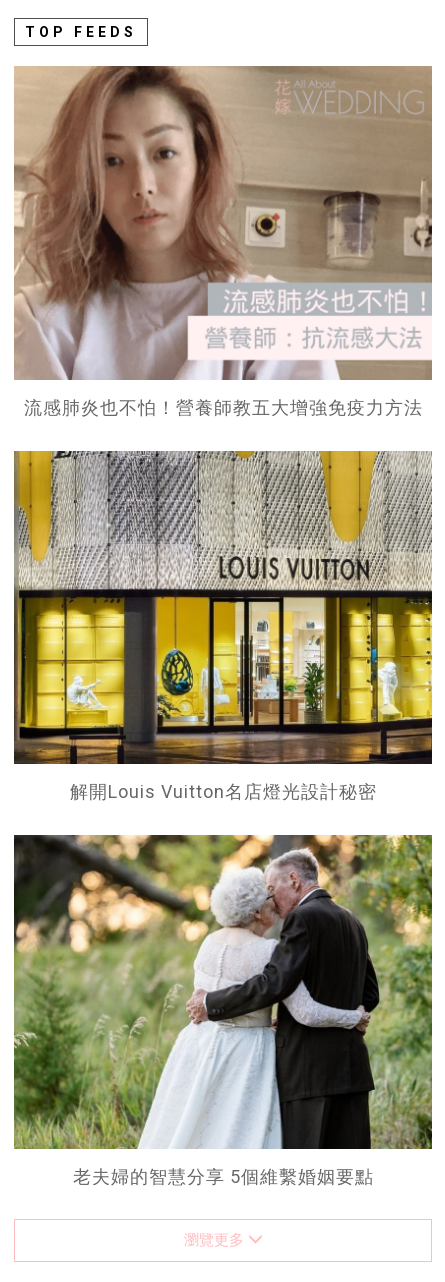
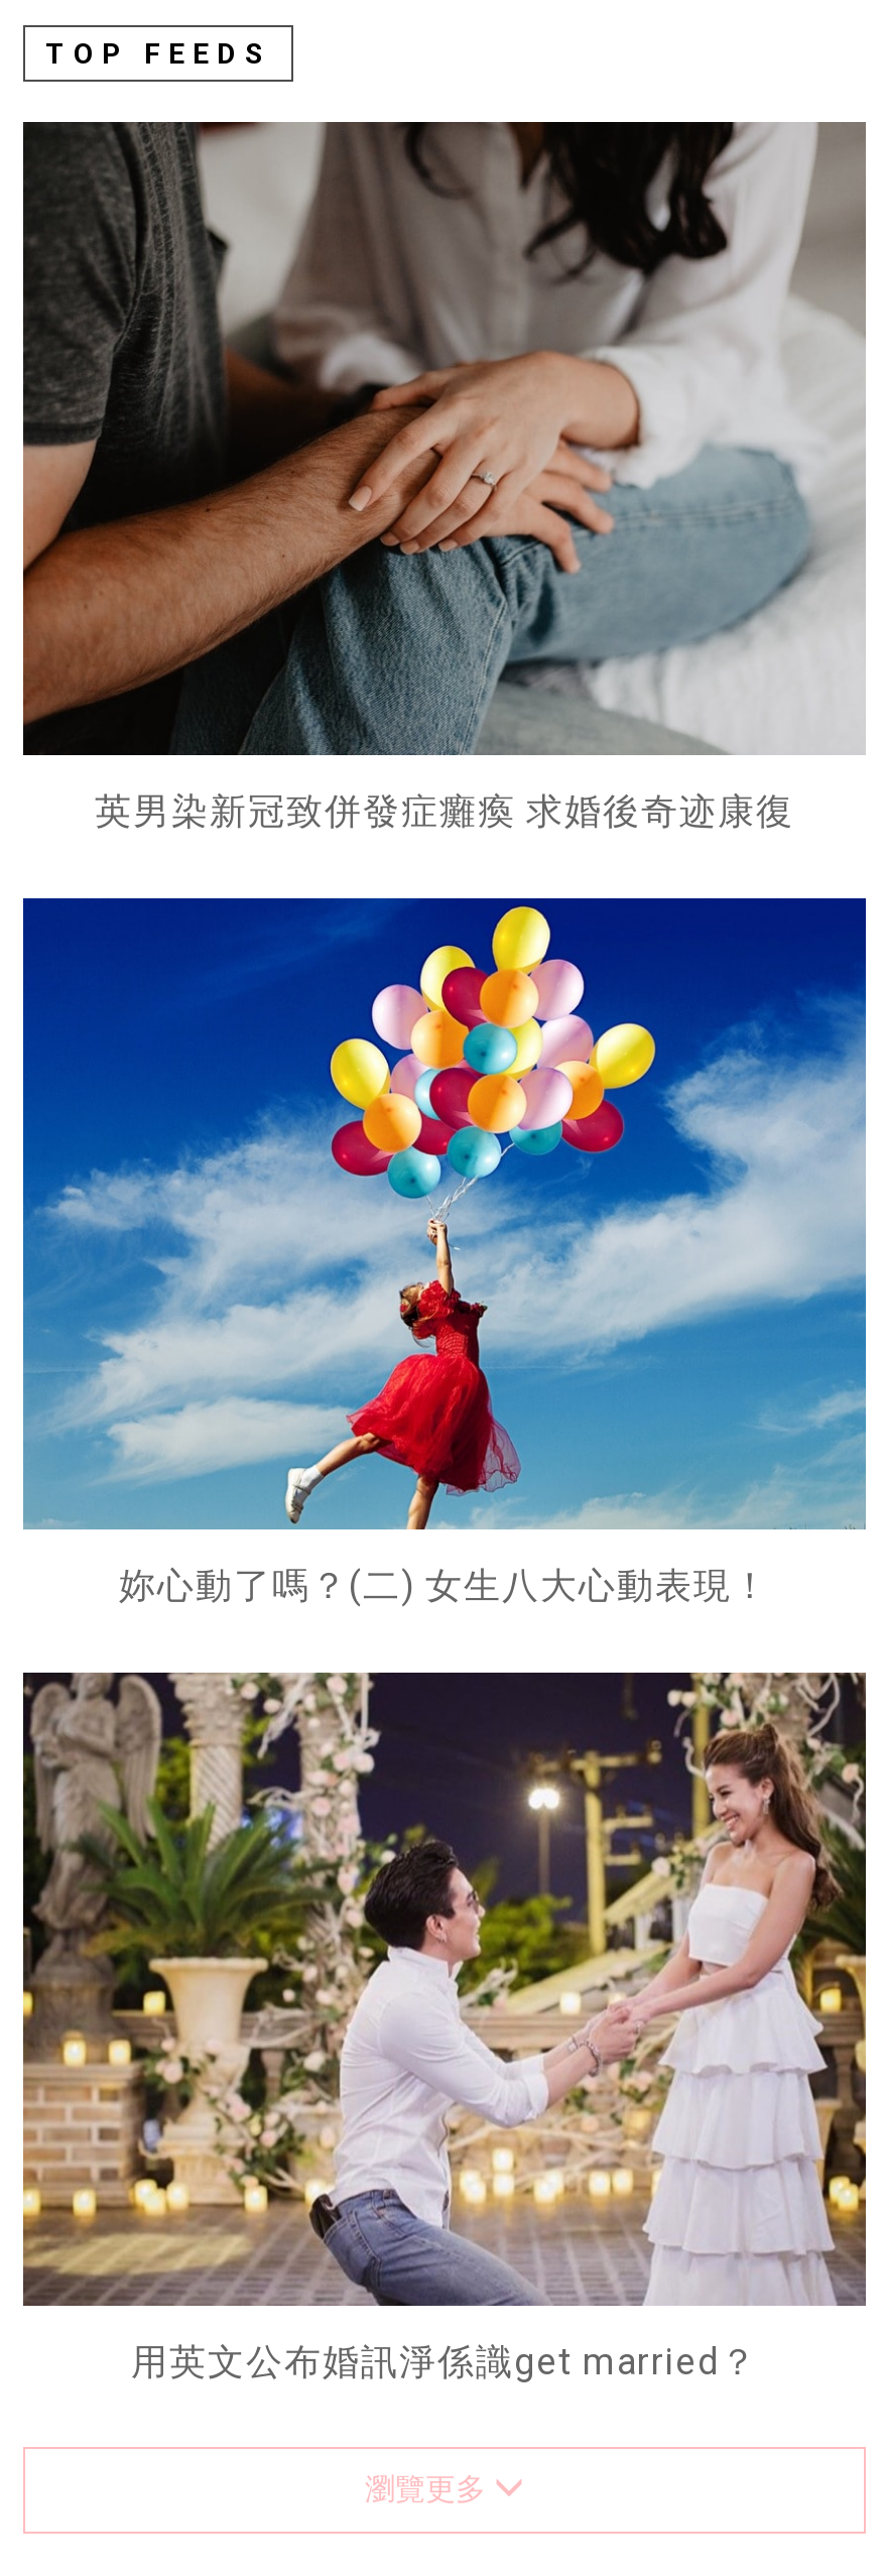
[13,65,432,418] [image] | 流感肺炎也不怕！營養師教五大增強免疫力方法 -> [21,120,866,832] [image] | 英男染新冠致併發症癱瘓 求婚後奇迹康復
[13,450,433,802] [image] | 解開Louis Vuitton名店燈光設計秘密 -> [21,896,868,1607] [image] | 妳心動了嗎？(二) 女生八大心動表現！
[13,834,433,1187] [image] | 老夫婦的智慧分享 5個維繫婚姻要點 -> [21,1671,868,2382] [image] | 用英文公布婚訊淨係識get married？

